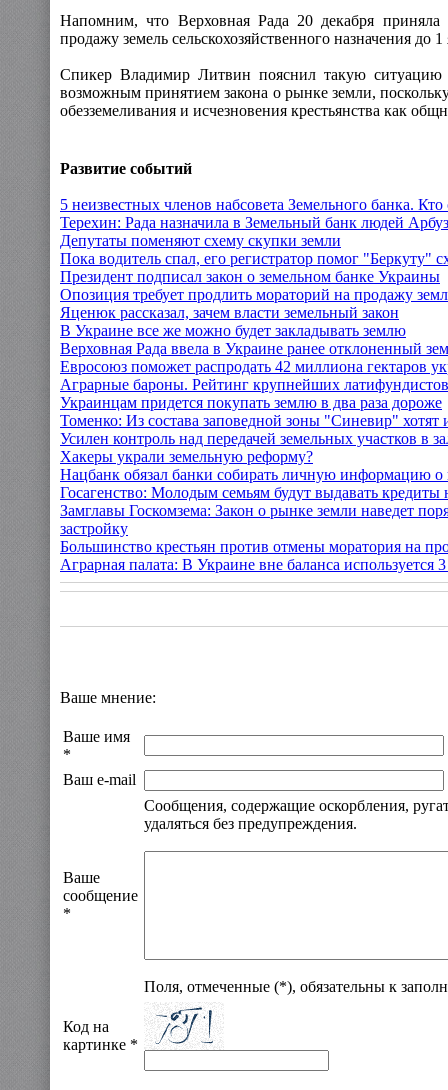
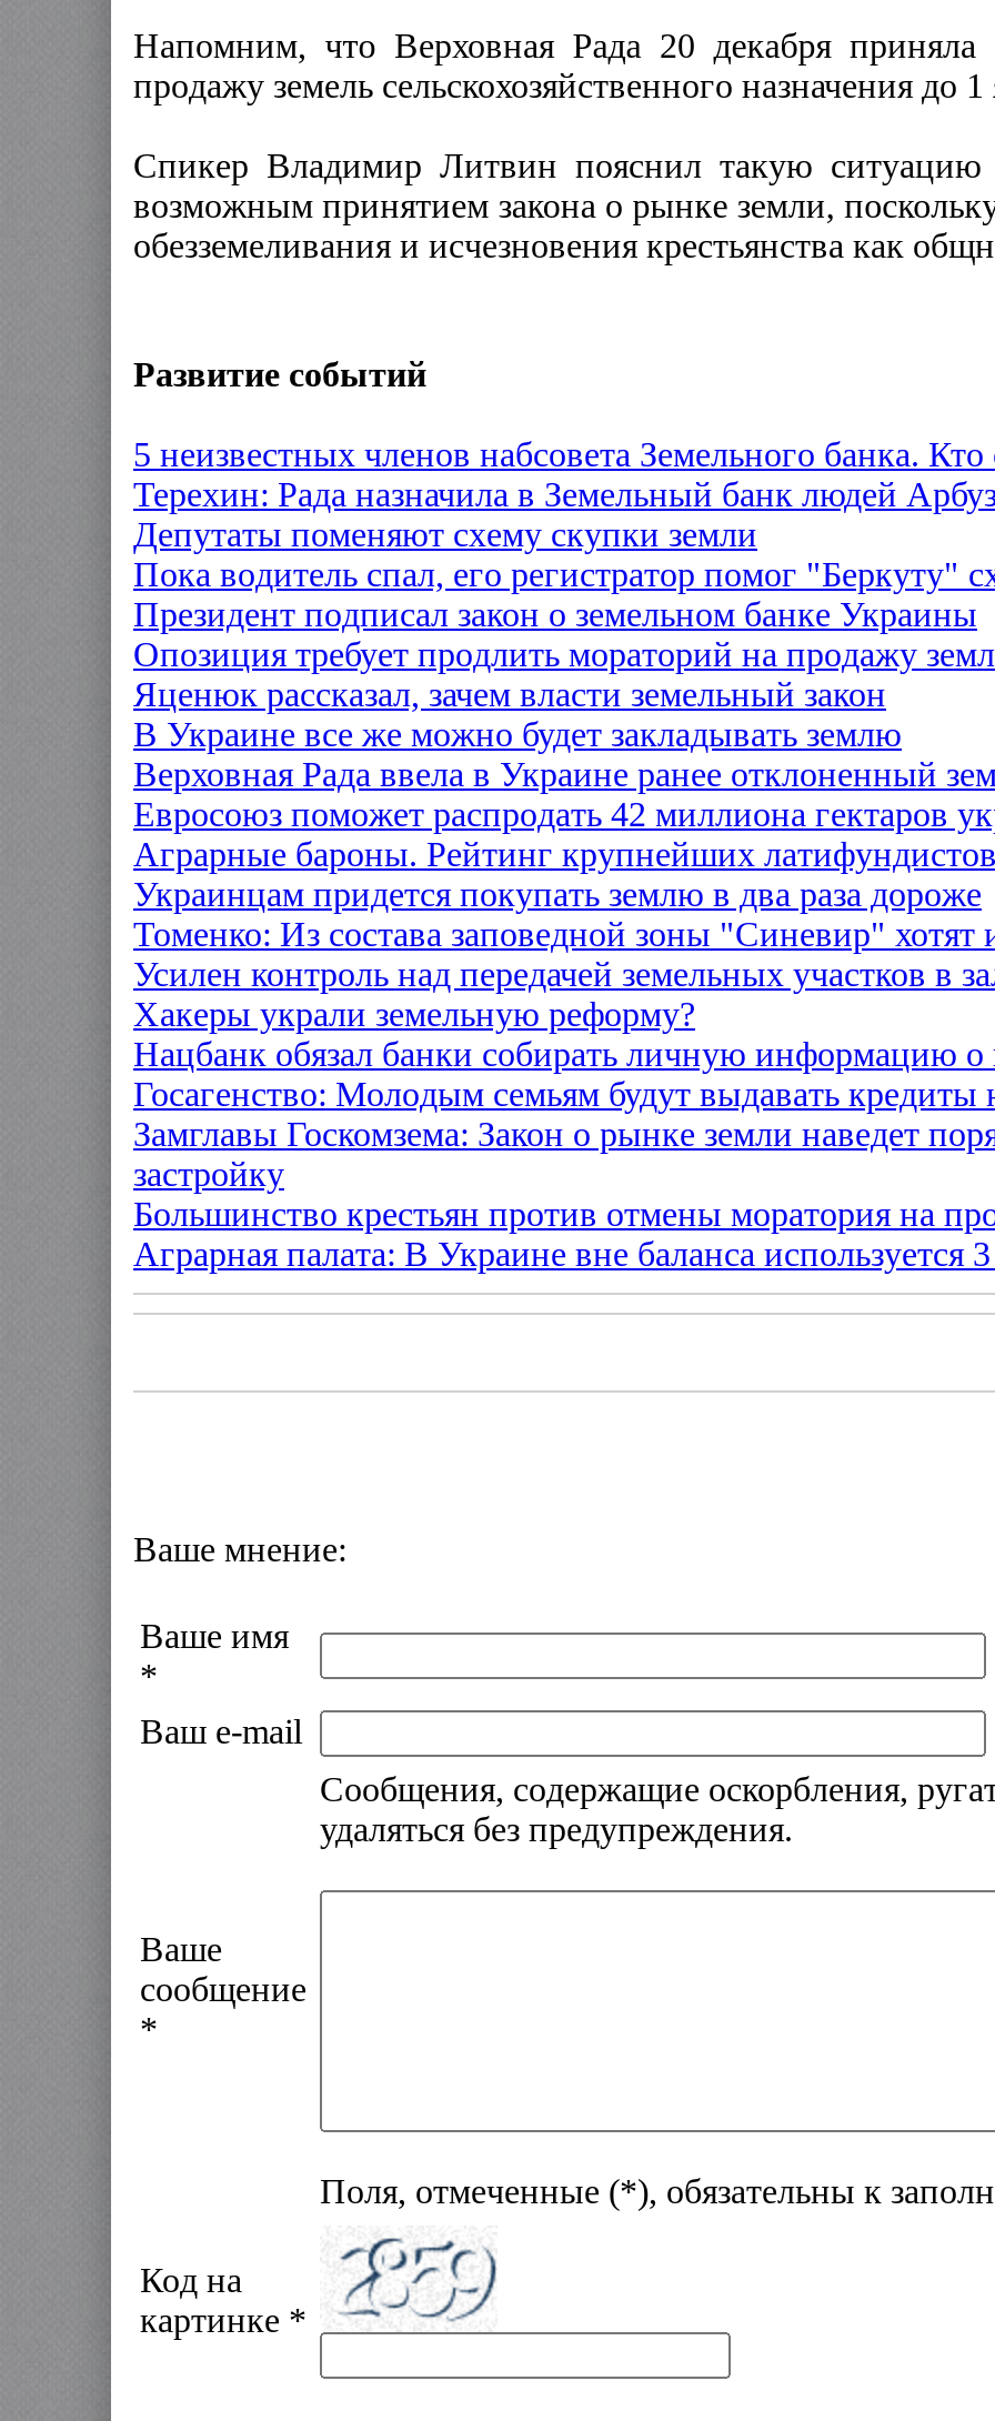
[154,1006,223,1045] [image] -> [340,2237,497,2323] [image]

